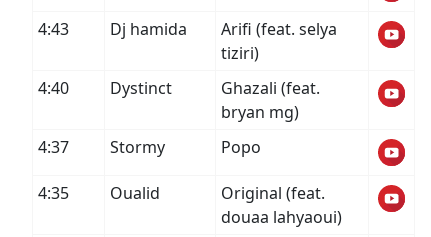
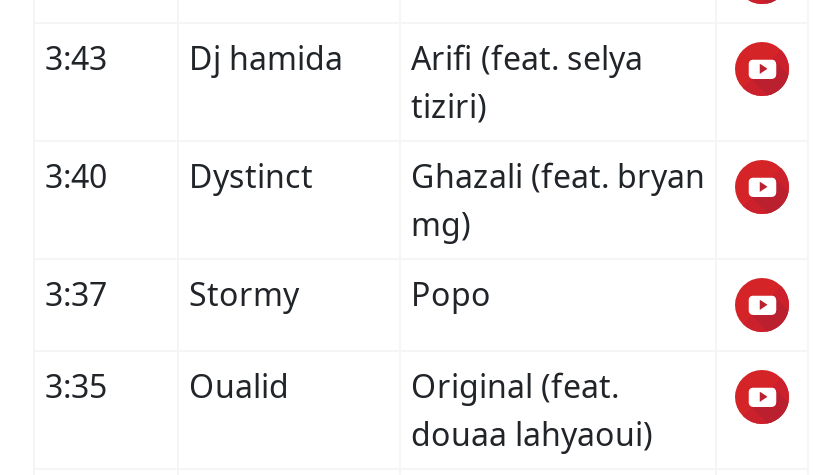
[38,18,337,40] 4:43 Dj hamida Arifi (feat. selya -> [45,36,643,80] 3:43 Dj hamida Arifi (feat. selya
[38,77,172,99] 4:40 Dystinct -> [45,154,313,198] 3:40 Dystinct
[38,136,165,158] 4:37 Stormy -> [45,272,299,316] 3:37 Stormy
[38,182,160,204] 4:35 Oualid -> [45,364,289,408] 3:35 Oualid

